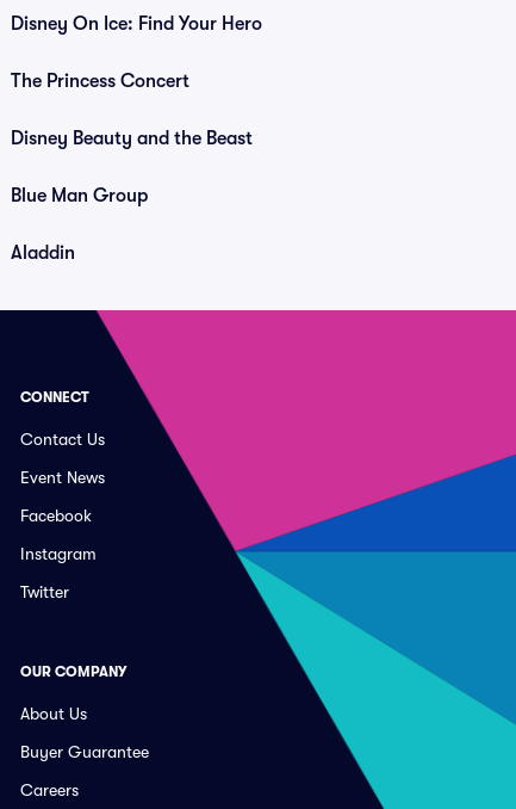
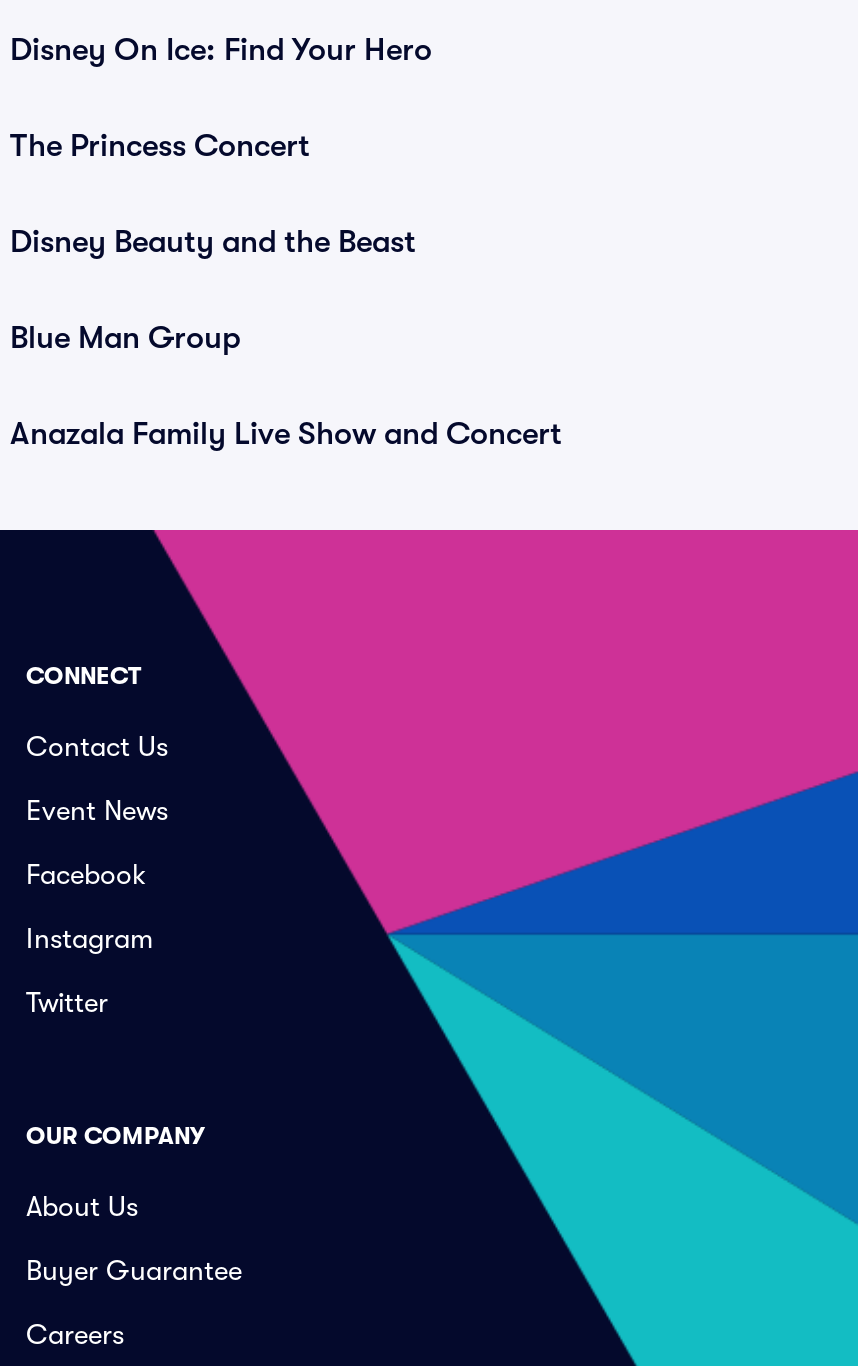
[11,242,75,264] Aladdin -> [10,416,562,452] Anazala Family Live Show and Concert

